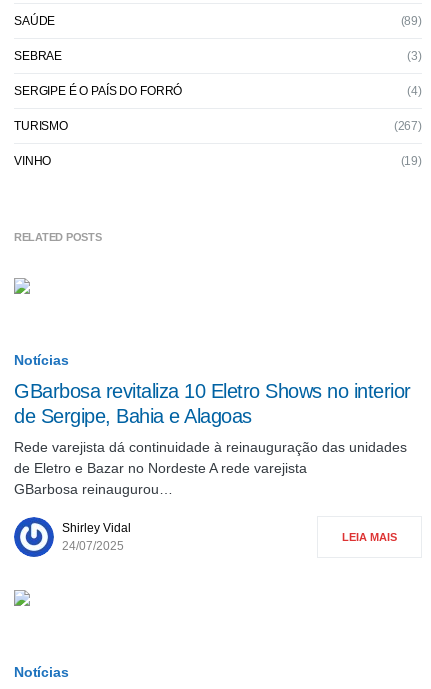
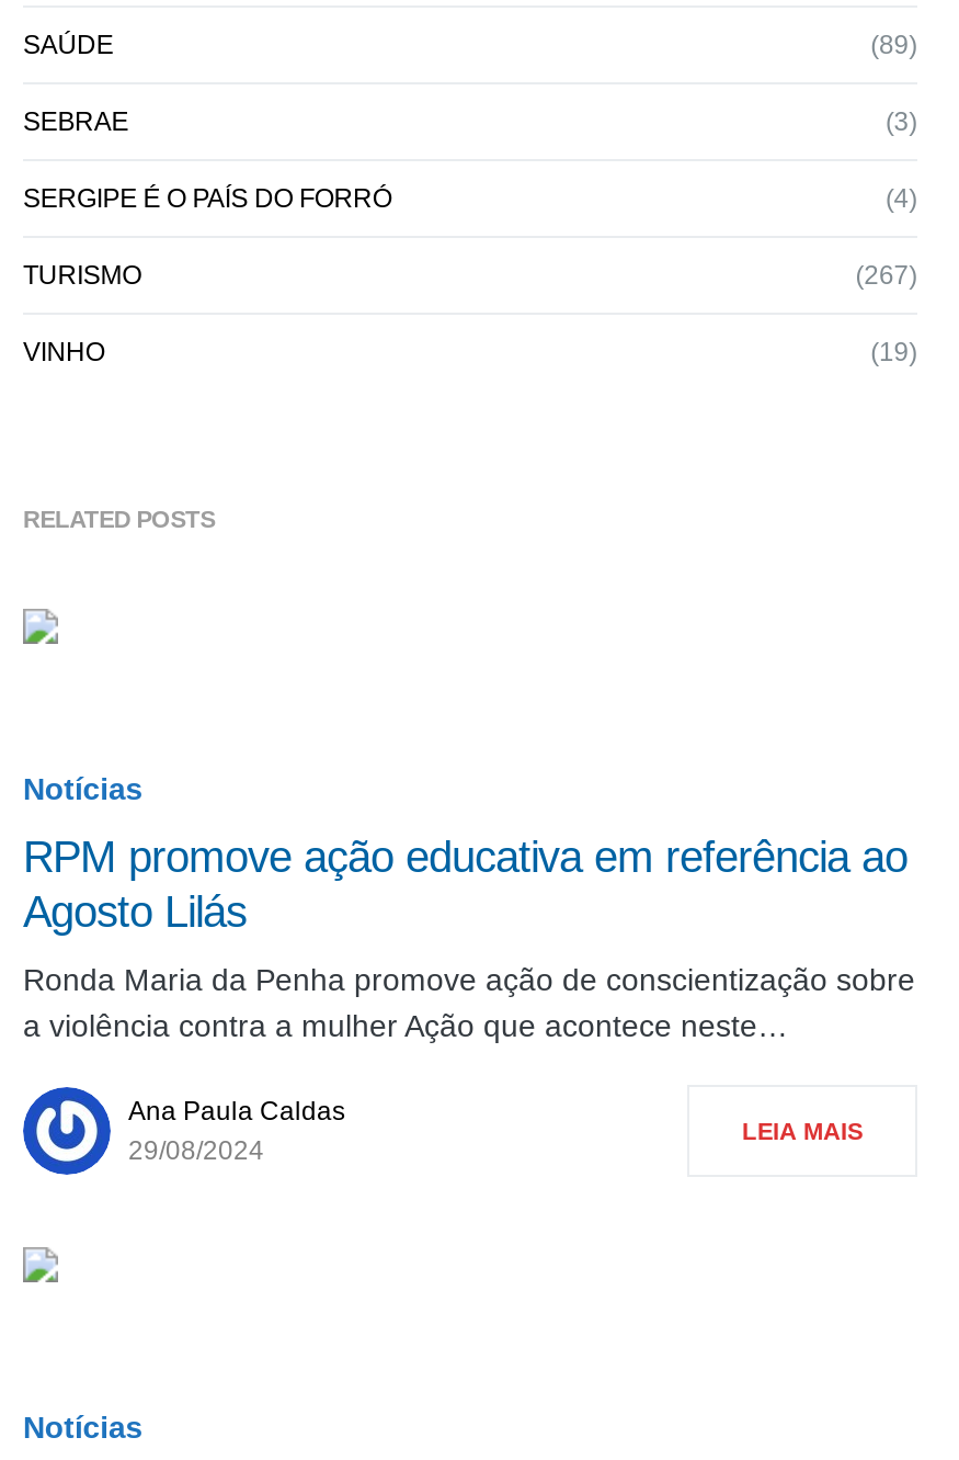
[14,380,410,427] GBarbosa revitaliza 10 Eletro Shows no interior | de Sergipe, Bahia e Alagoas -> [23,832,907,935] RPM promove ação educativa em referência ao | Agosto Lilás
[14,439,407,497] Rede varejista dá continuidade à reinauguração das unidades | de Eletro e Bazar no Nordeste A rede varejista | GBarbosa reinaugurou… -> [23,962,915,1043] Ronda Maria da Penha promove ação de conscientização sobre | a violência contra a mulher Ação que acontece neste…
[62,521,131,553] Shirley Vidal | 24/07/2025 -> [128,1095,345,1166] Ana Paula Caldas | 29/08/2024

